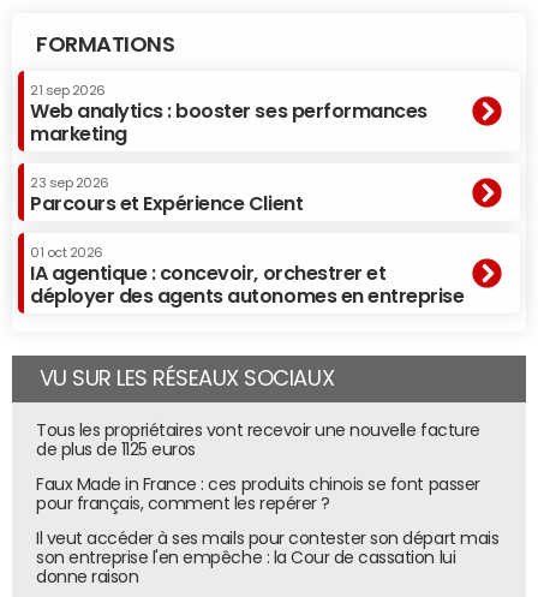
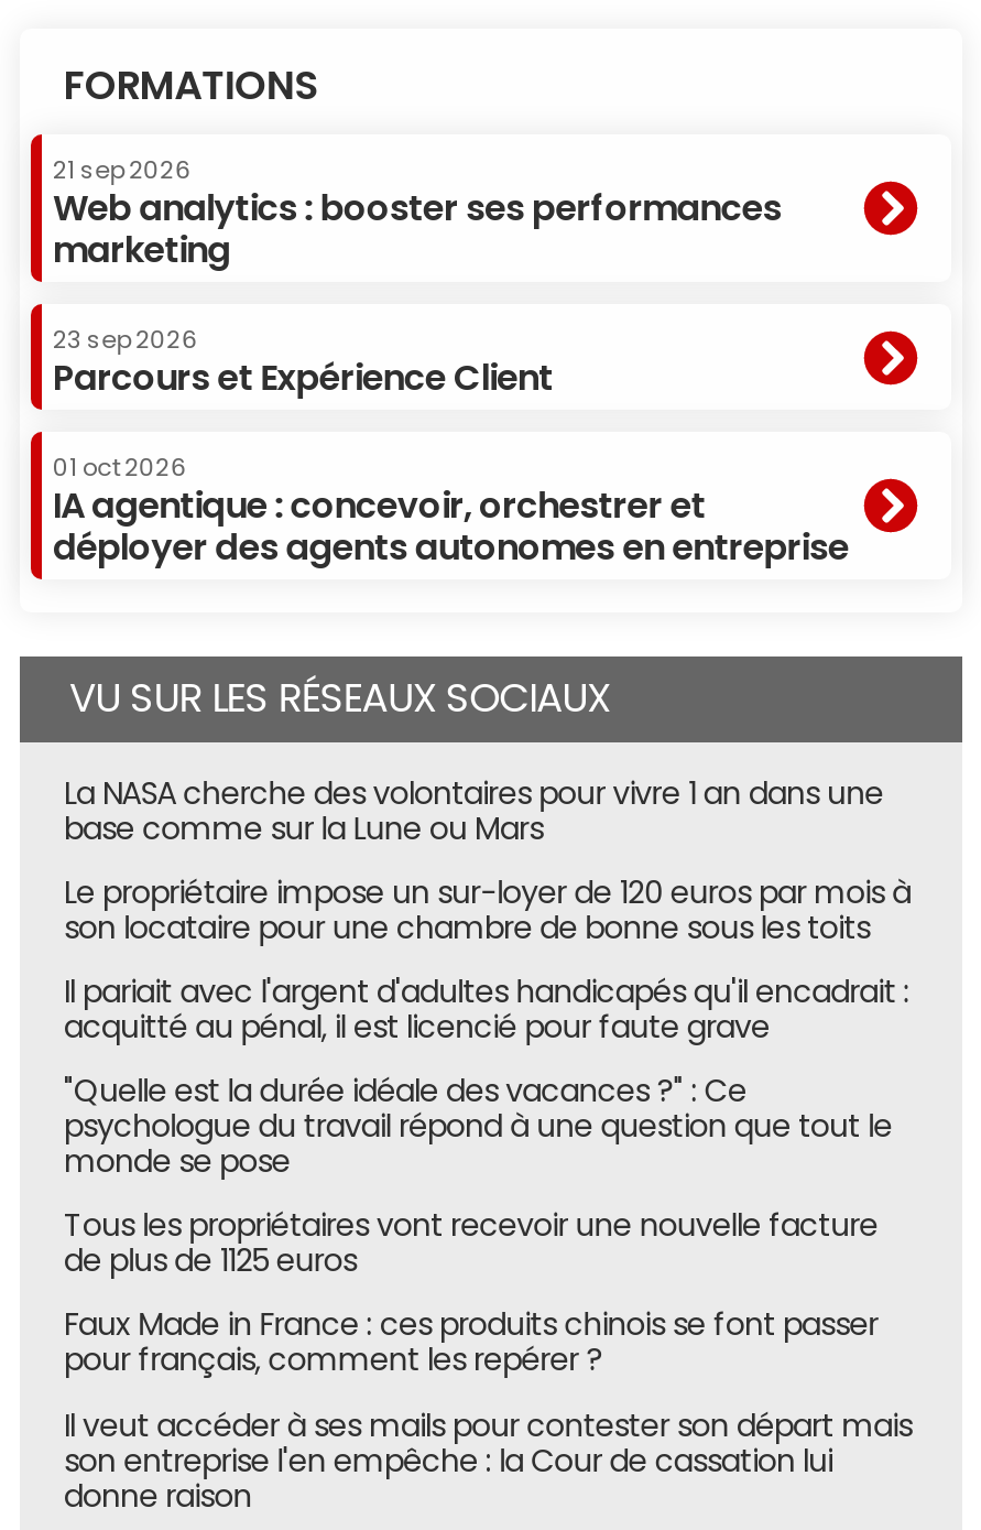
none -> [64,777,911,1177] La NASA cherche des volontaires pour vivre 1 an dans une | base comme sur la Lune ou Mars | Le propriétaire impose un sur-loyer de 120 euros par mois à | son locataire pour une chambre de bonne sous les toits | Il pariait avec l'argent d'adultes handicapés qu'il encadrait : | acquitté au pénal, il est licencié pour faute grave | "Quelle est la durée idéale des vacances ?" : Ce | psychologue du travail répond à une question que tout le | monde se pose

